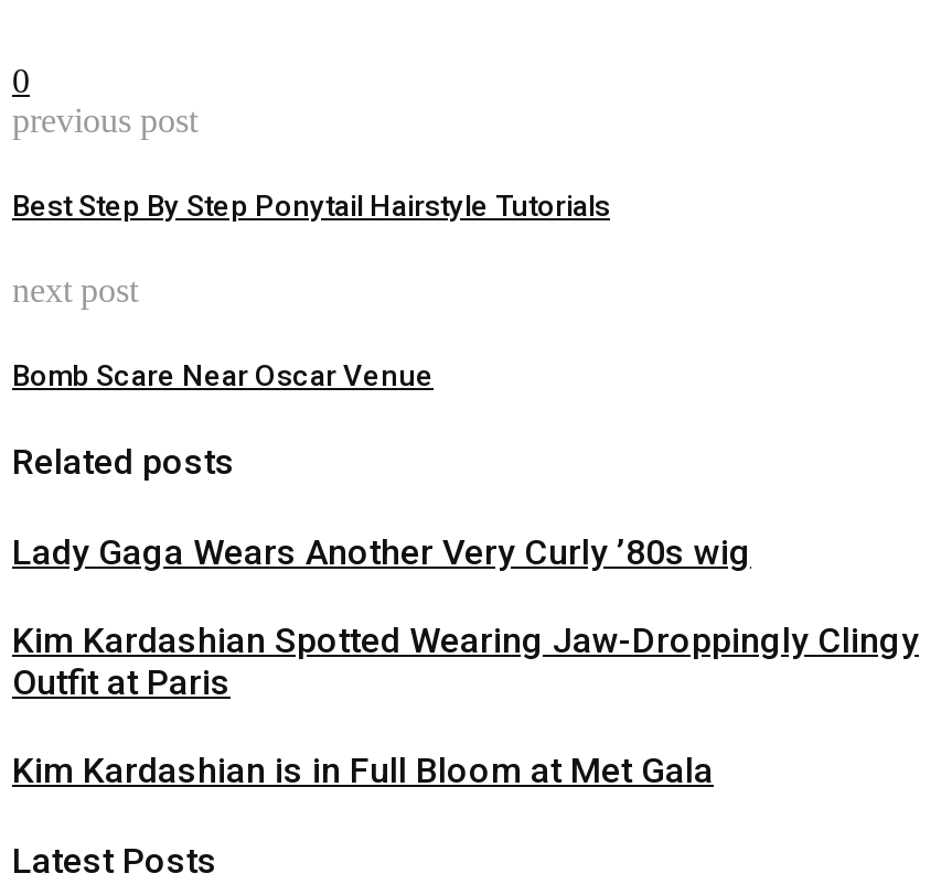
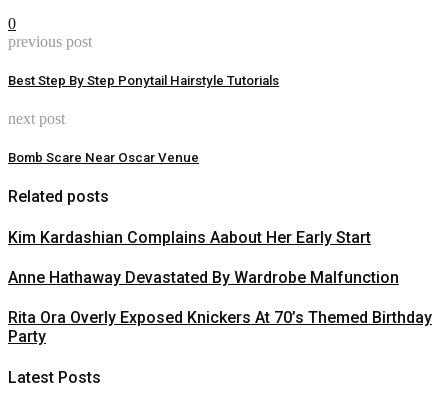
[12,531,751,572] Lady Gaga Wears Another Very Curly ’80s wig -> [8,228,371,247] Kim Kardashian Complains Aabout Her Early Start
[12,619,919,703] Kim Kardashian Spotted Wearing Jaw-Droppingly Clingy | Outfit at Paris -> [8,268,399,287] Anne Hathaway Devastated By Wardrobe Malfunction
[12,750,714,792] Kim Kardashian is in Full Bloom at Met Gala -> [8,308,432,346] Rita Ora Overly Exposed Knickers At 70’s Themed Birthday | Party

